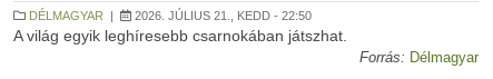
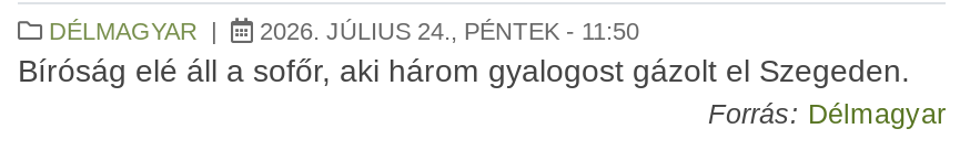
[13,9,347,45] 2026. JÚLIUS 21., KEDD - 22:50 | A világ egyik leghíresebb csarnokában játszhat. -> [18,18,910,88] 2026. JÚLIUS 24., PÉNTEK - 11:50 | Bíróság elé áll a sofőr, aki három gyalogost gázolt el Szegeden.

